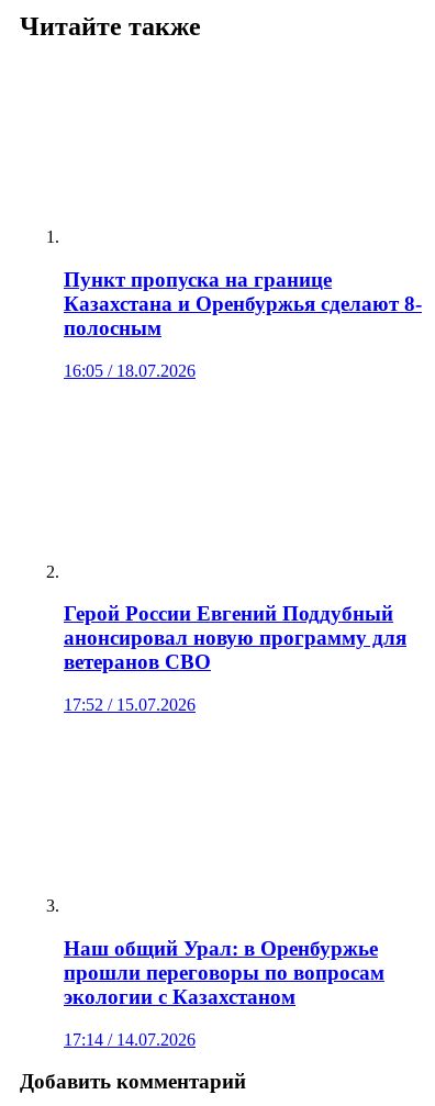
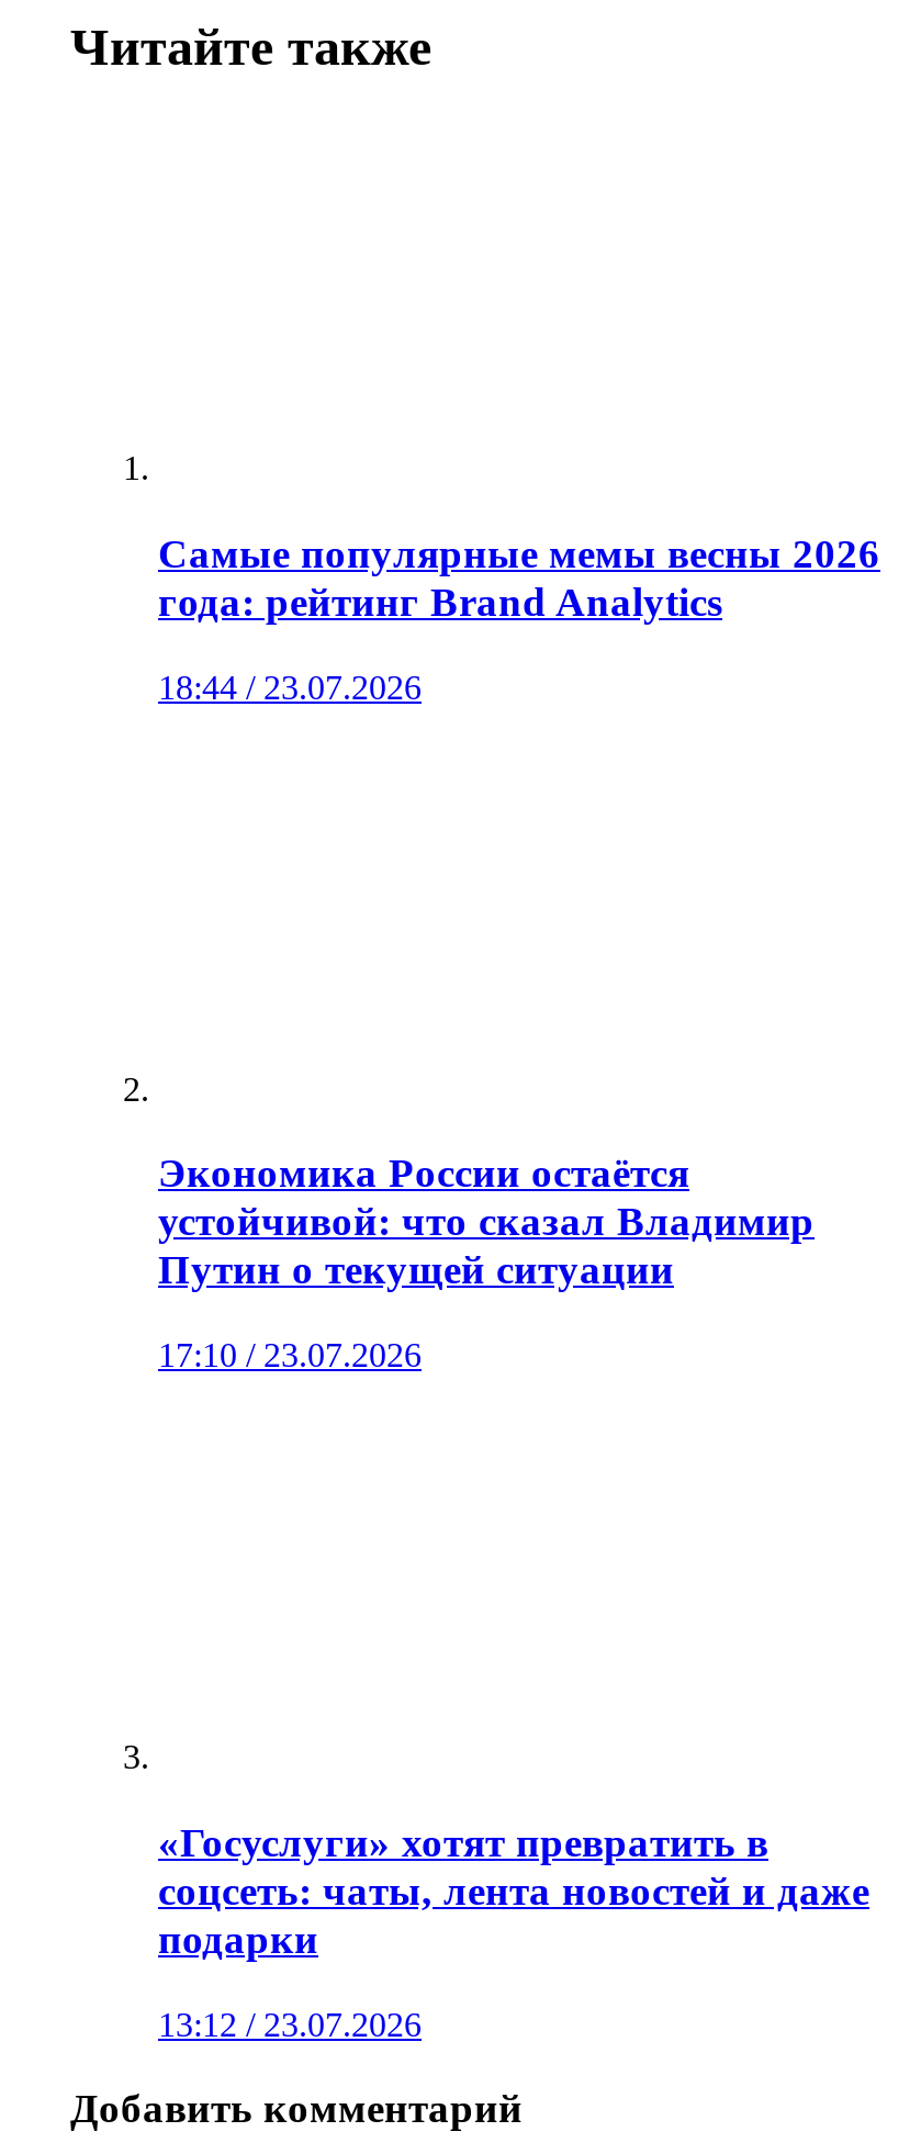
[64,268,422,339] Пункт пропуска на границе | Казахстана и Оренбуржья сделают 8- | полосным -> [158,530,880,624] Самые популярные мемы весны 2026 | года: рейтинг Brand Analytics
[64,361,196,380] 16:05 / 18.07.2026 -> [158,668,422,705] 18:44 / 23.07.2026
[64,602,406,674] Герой России Евгений Поддубный | анонсировал новую программу для | ветеранов СВО -> [158,1150,815,1293] Экономика России остаётся | устойчивой: что сказал Владимир | Путин о текущей ситуации
[64,695,196,714] 17:52 / 15.07.2026 -> [158,1336,422,1374] 17:10 / 23.07.2026
[64,937,384,1008] Наш общий Урал: в Оренбуржье | прошли переговоры по вопросам | экологии с Казахстаном -> [158,1819,869,1961] «Госуслуги» хотят превратить в | соцсеть: чаты, лента новостей и даже | подарки
[64,1030,196,1048] 17:14 / 14.07.2026 -> [158,2005,422,2042] 13:12 / 23.07.2026

